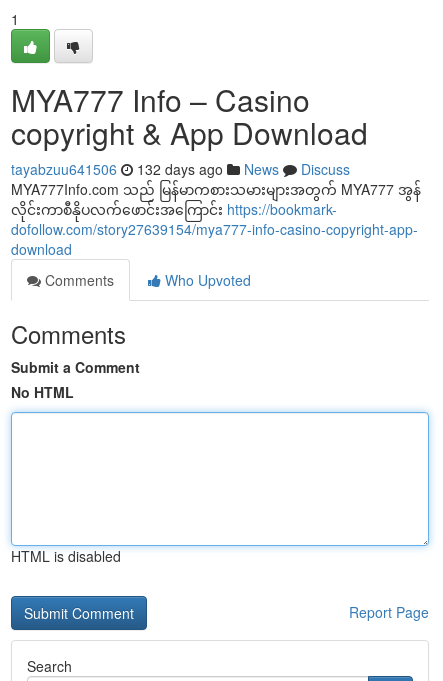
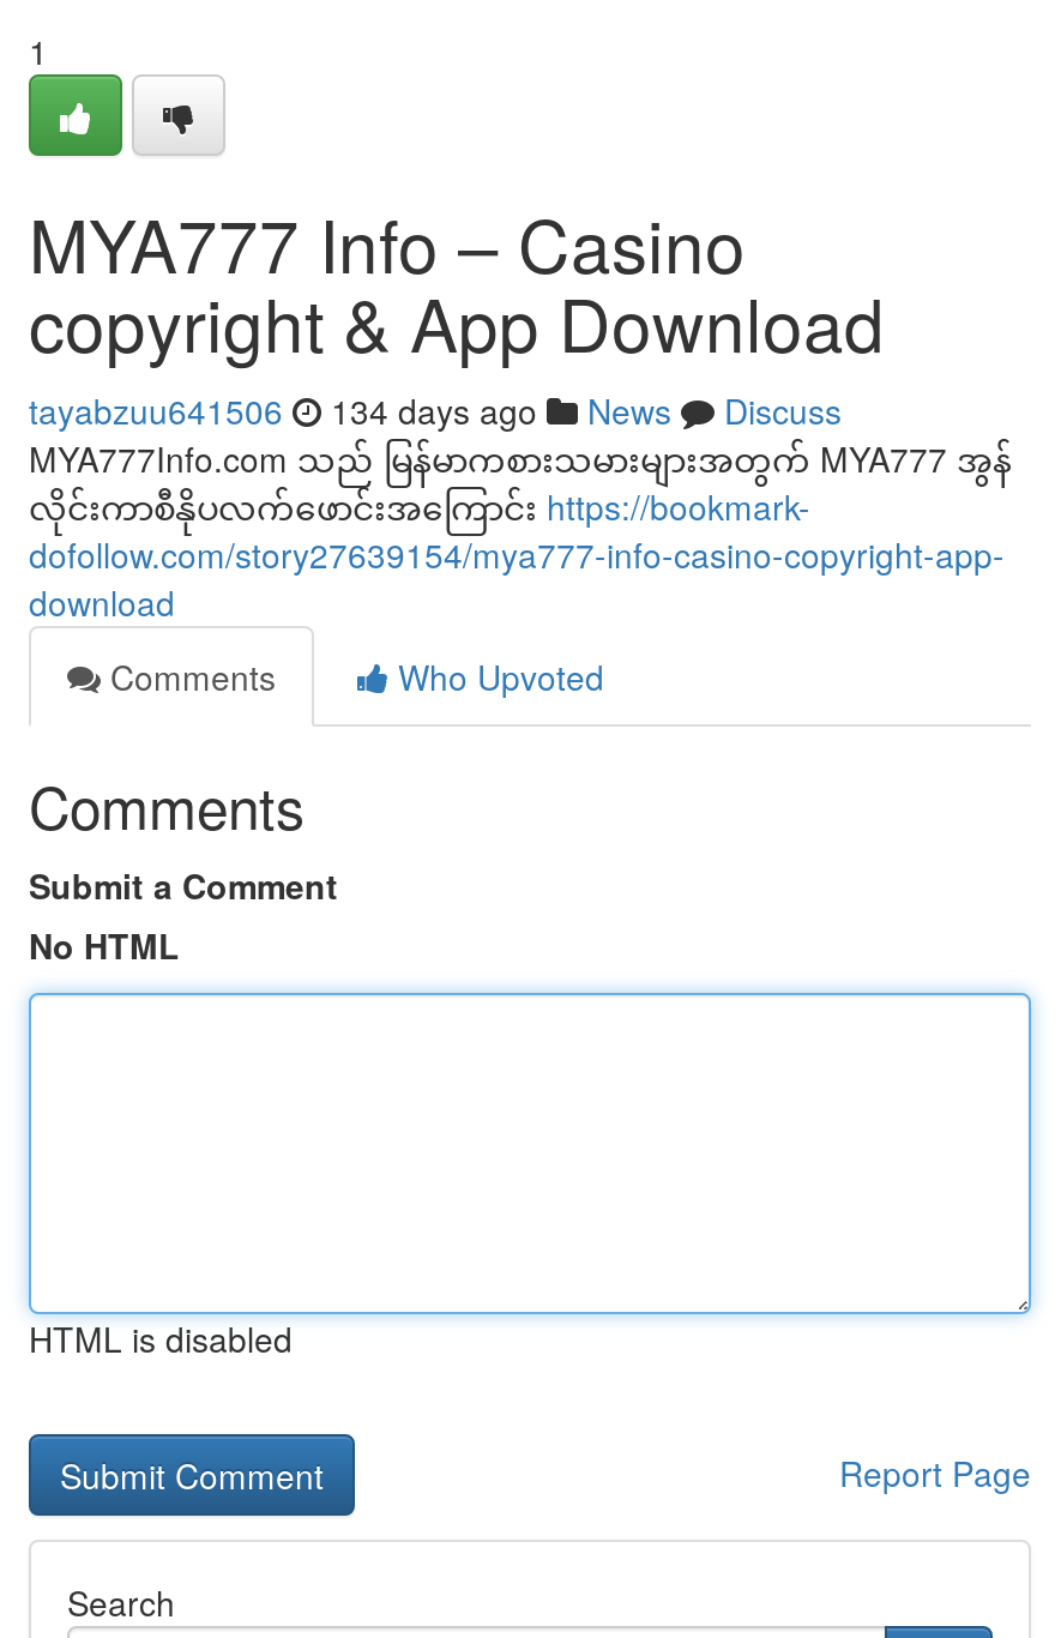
[11,159,350,179] tayabzuu641506 132 days ago News Discuss -> [29,386,842,434] tayabzuu641506 134 days ago News Discuss

